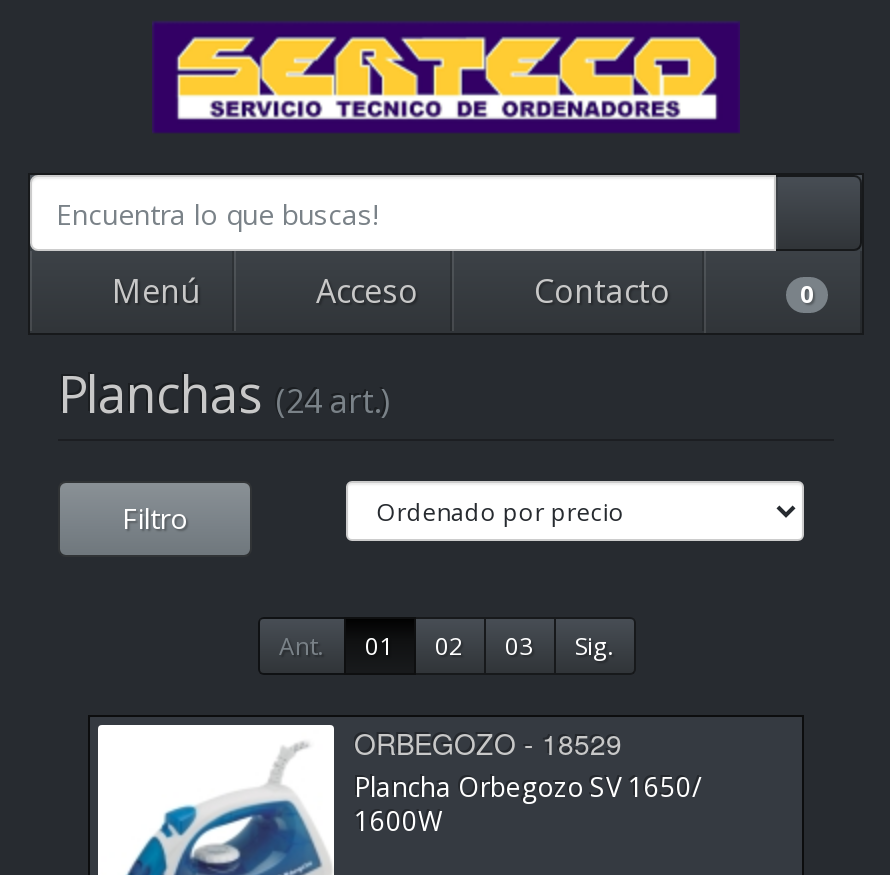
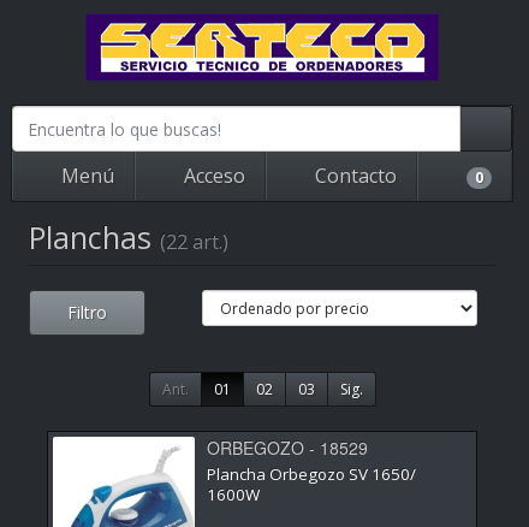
[58,359,390,427] Planchas (24 art.) -> [29,217,228,257] Planchas (22 art.)

